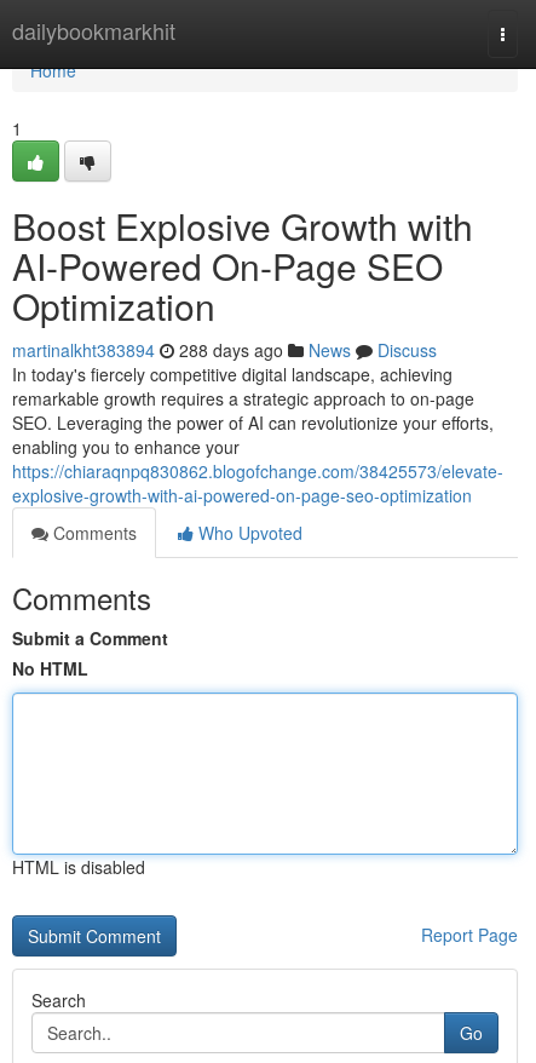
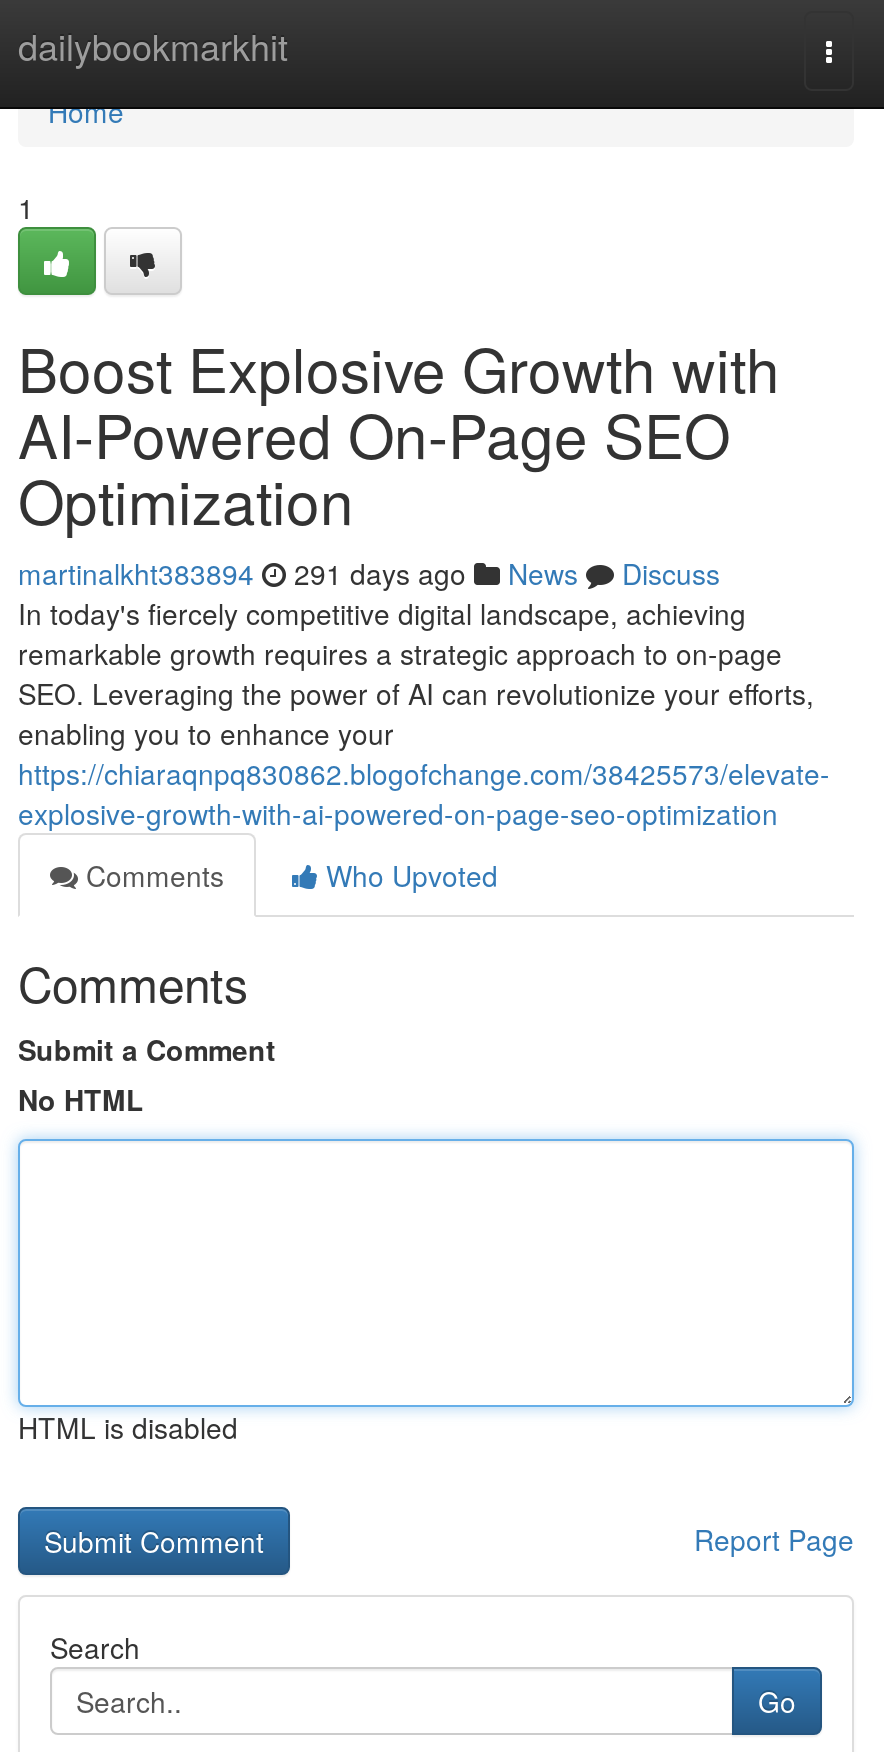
[12,338,437,362] martinalkht383894 288 days ago News Discuss -> [18,553,720,593] martinalkht383894 291 days ago News Discuss

